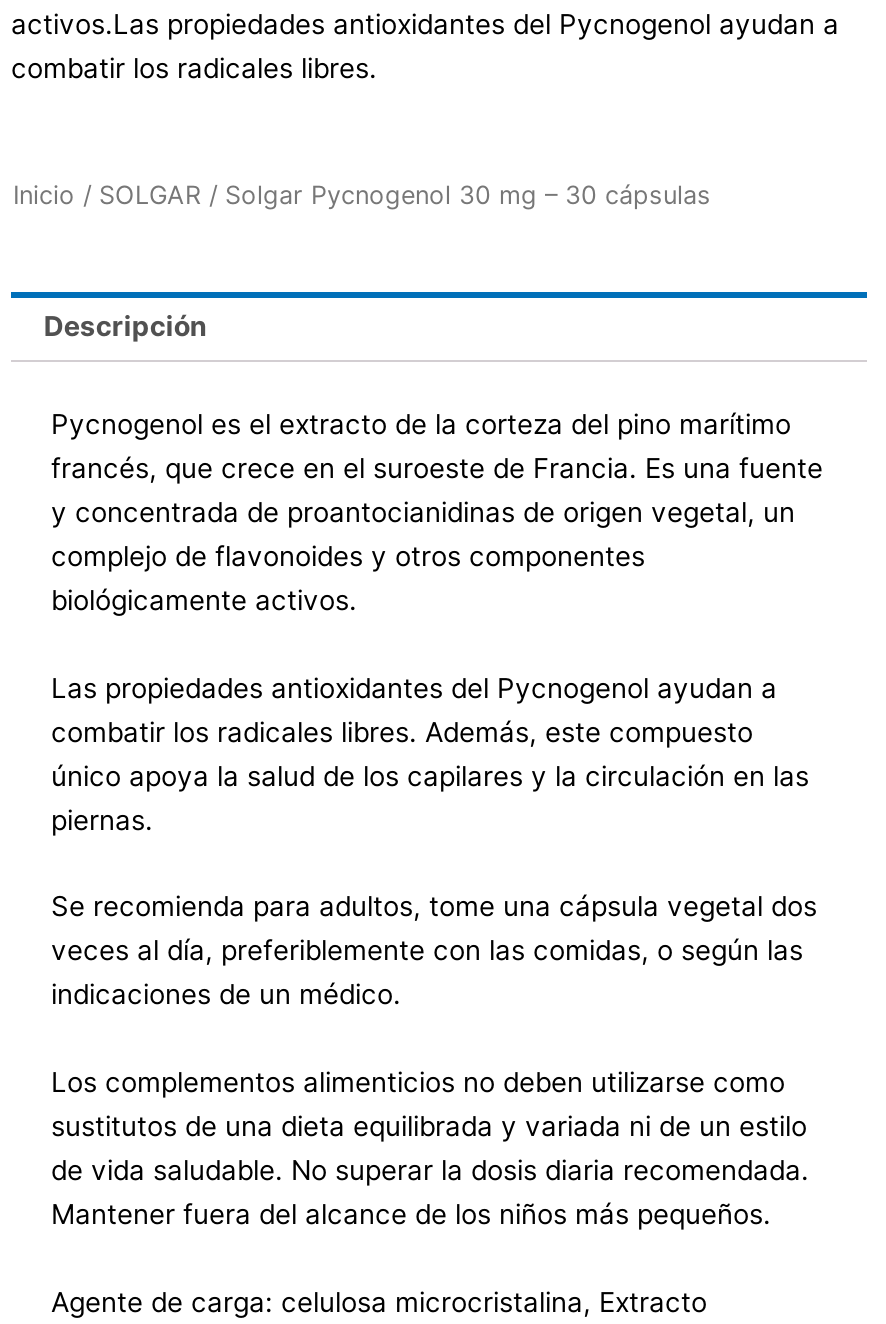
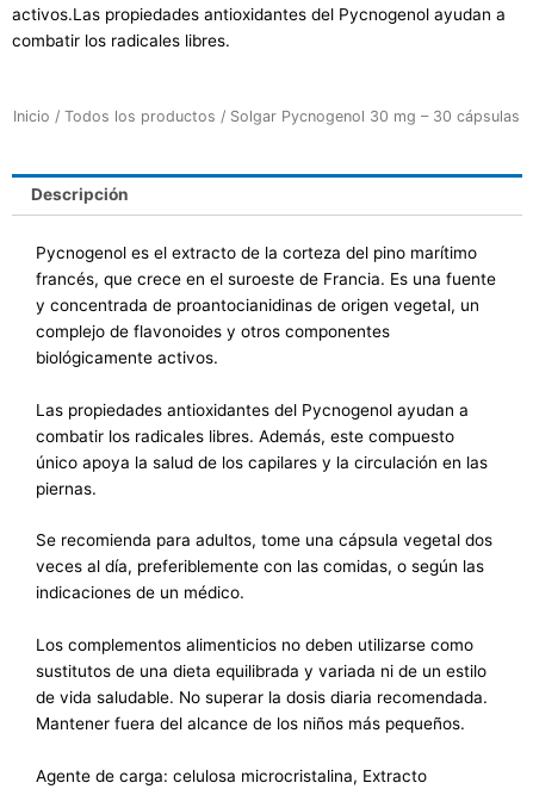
[13,180,711,210] Inicio / SOLGAR / Solgar Pycnogenol 30 mg – 30 cápsulas -> [13,107,520,125] Inicio / Todos los productos / Solgar Pycnogenol 30 mg – 30 cápsulas

